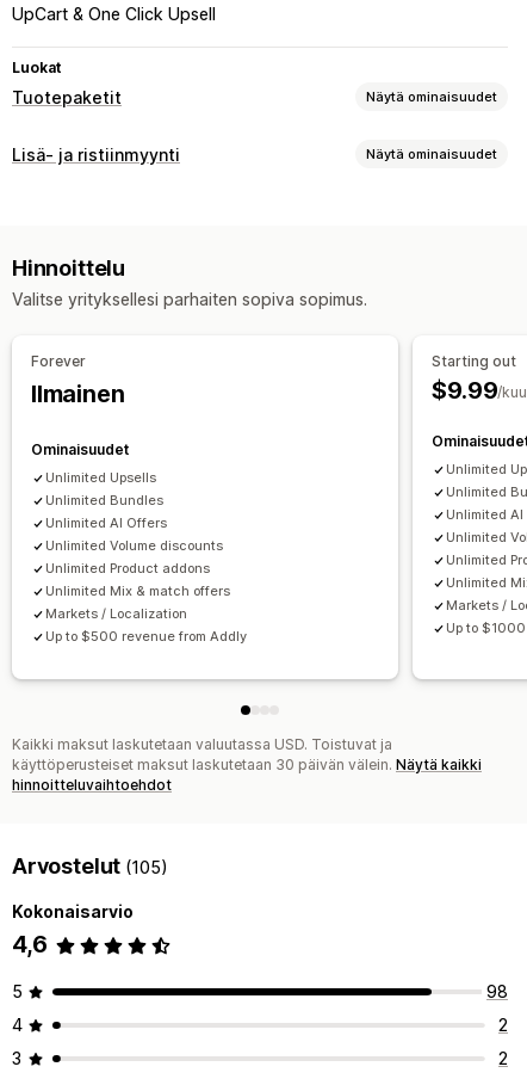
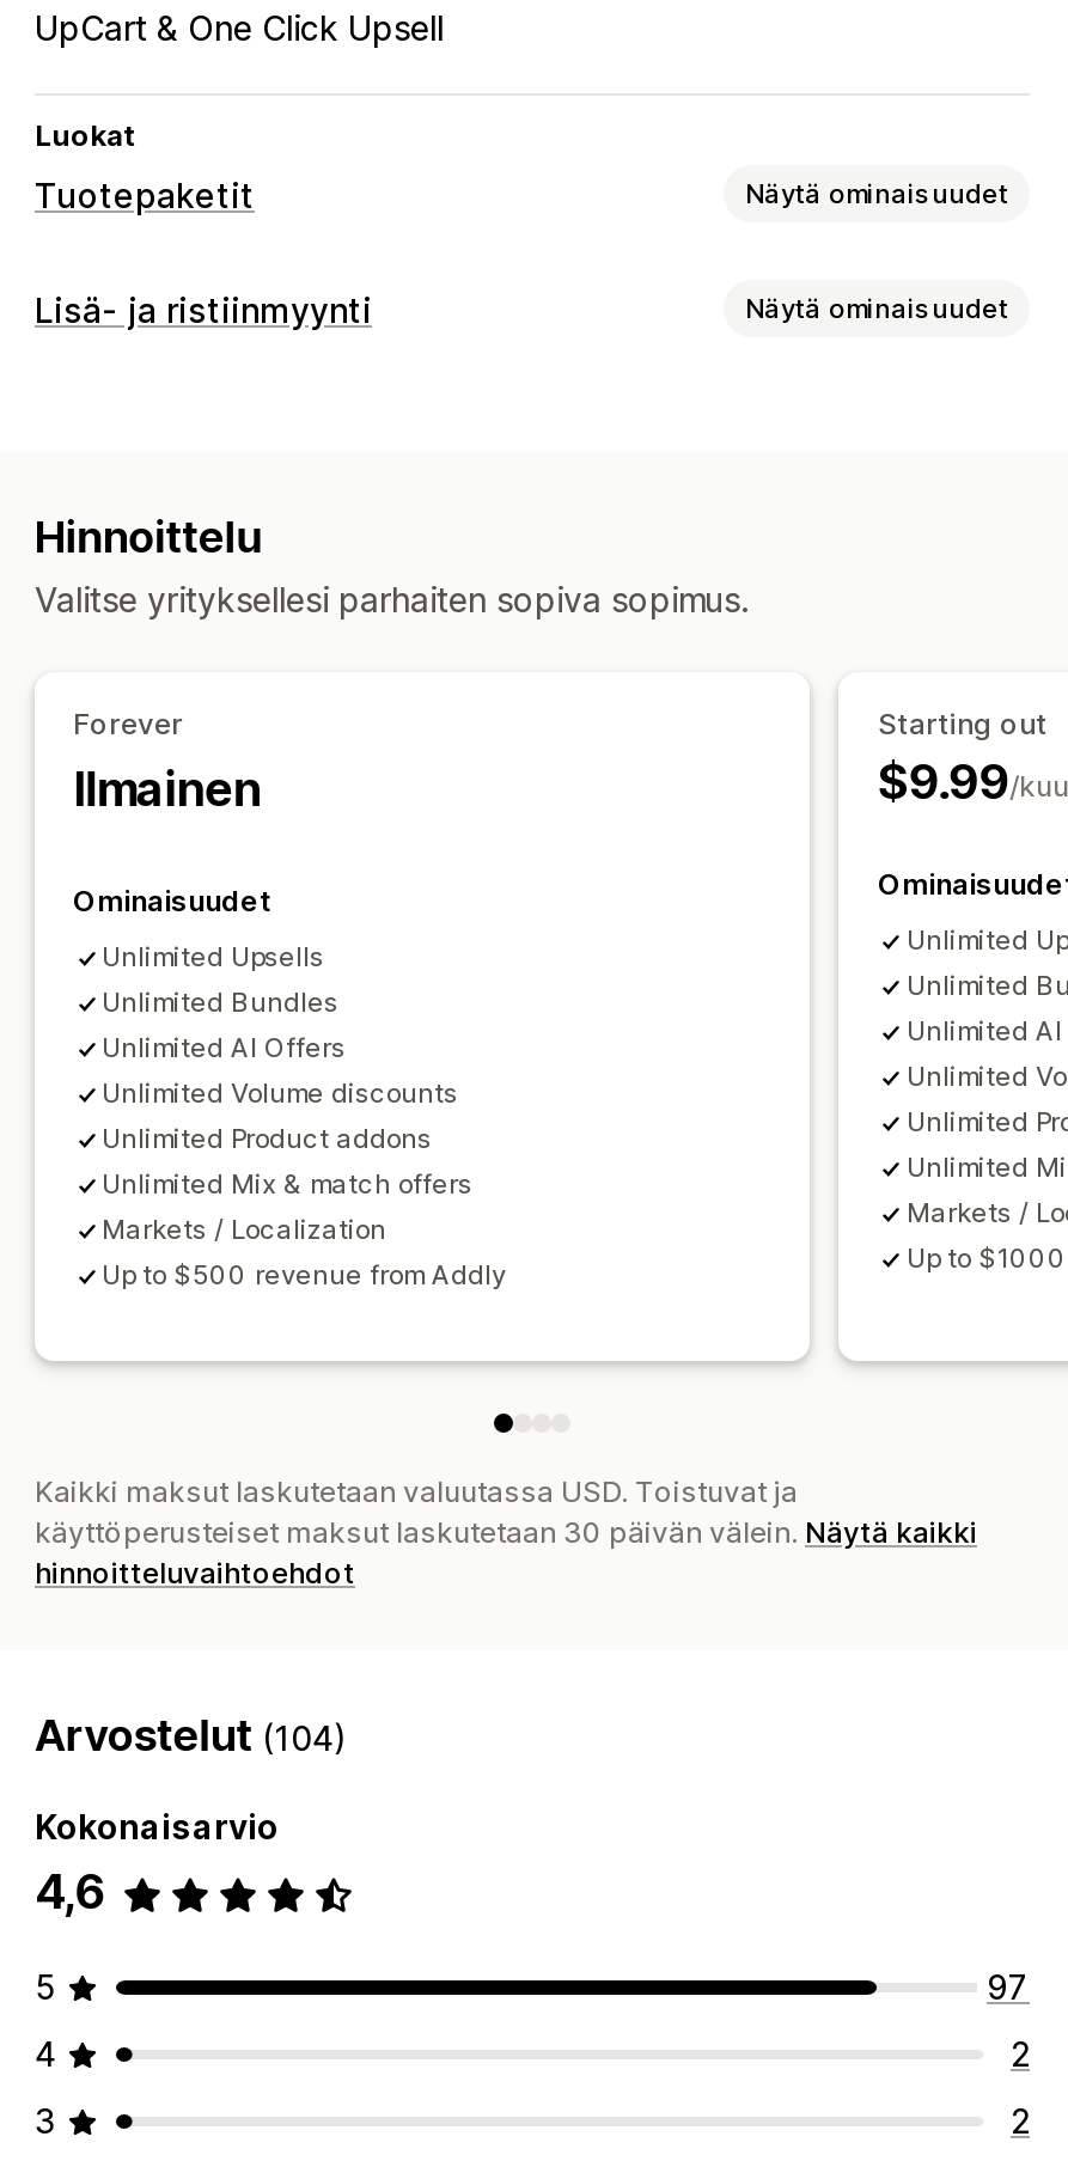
[12,854,168,879] Arvostelut (105) -> [35,1711,348,1762] Arvostelut (104)
[486,982,508,1002] 98 -> [987,1967,1030,2008] 97

